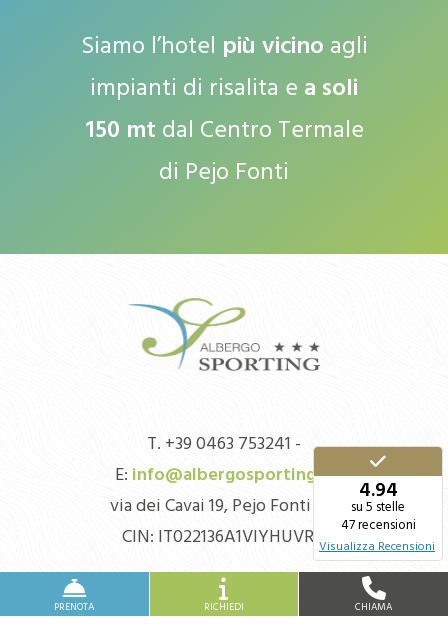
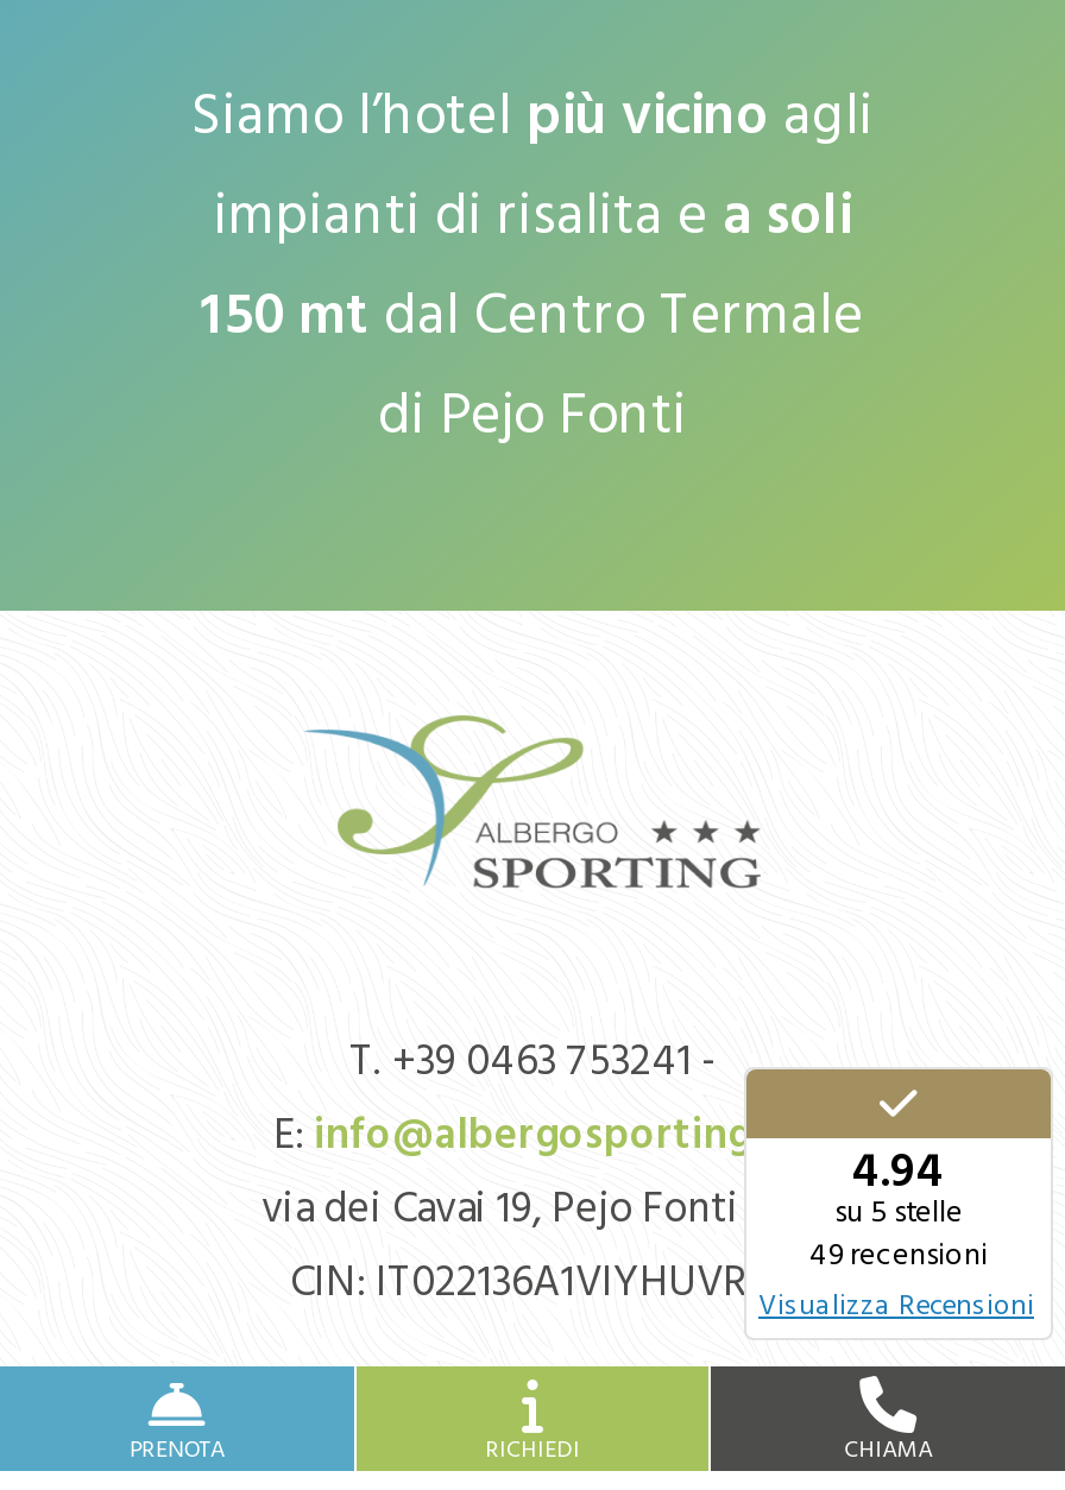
[340,515,415,536] 47 recensioni -> [809,1231,988,1281] 49 recensioni

